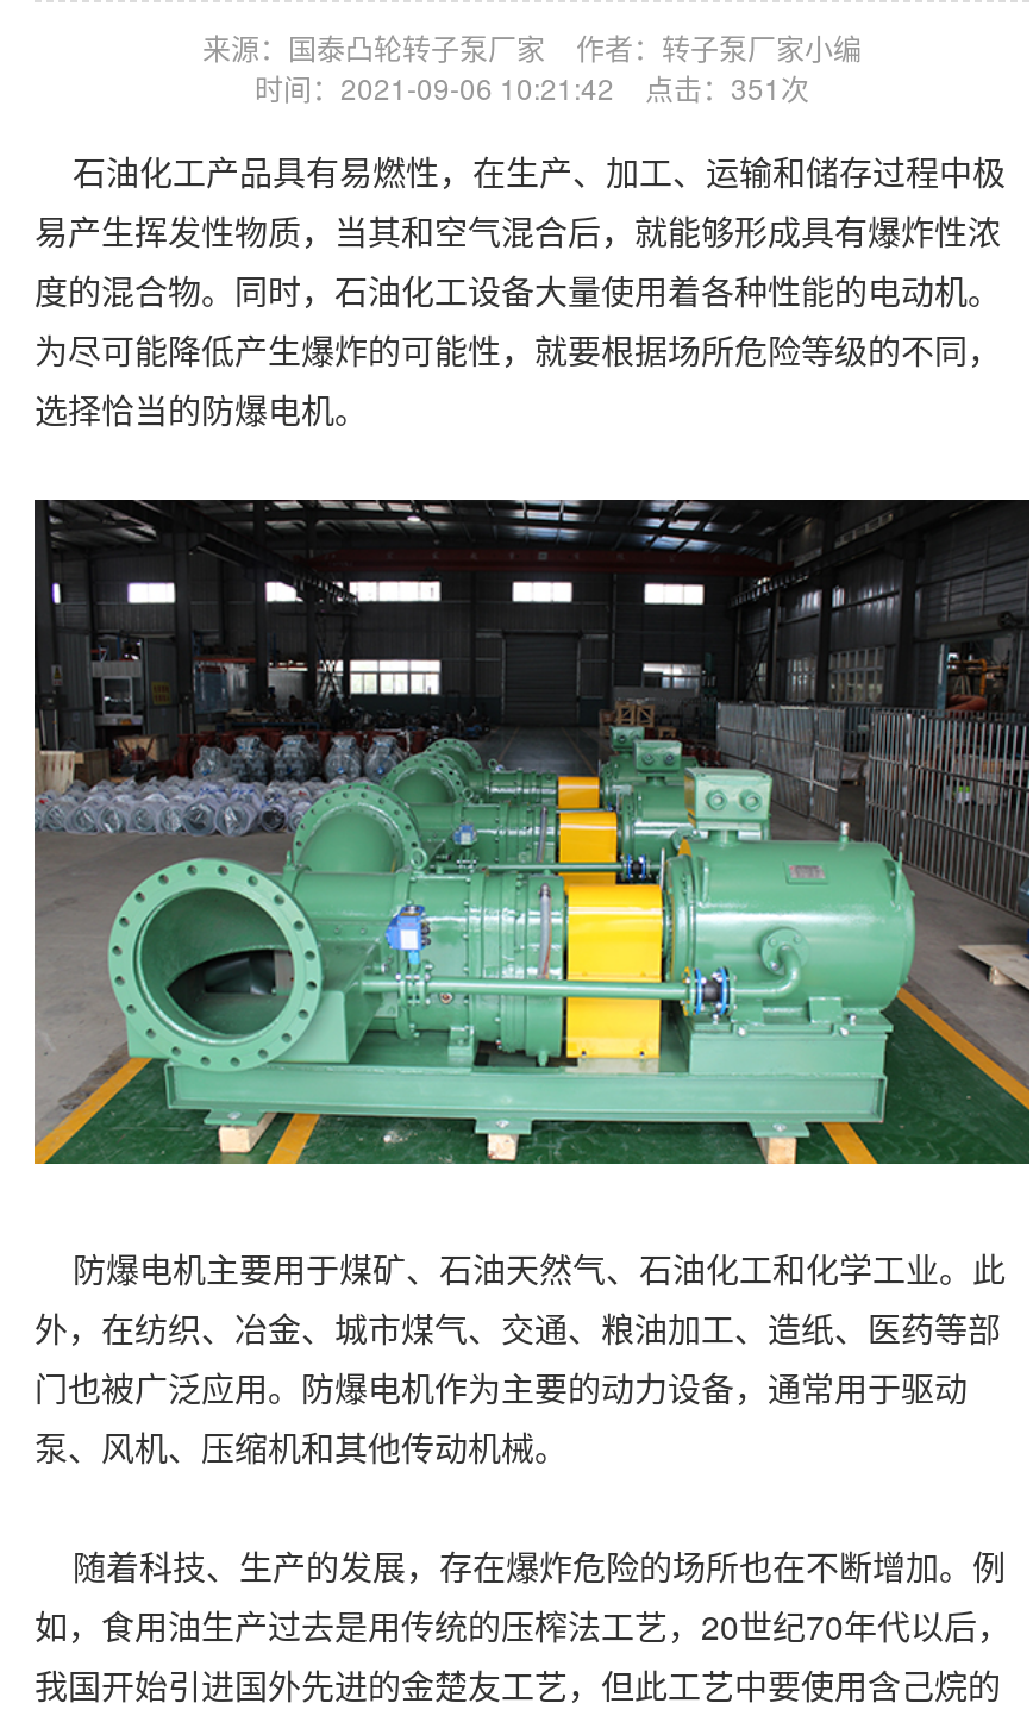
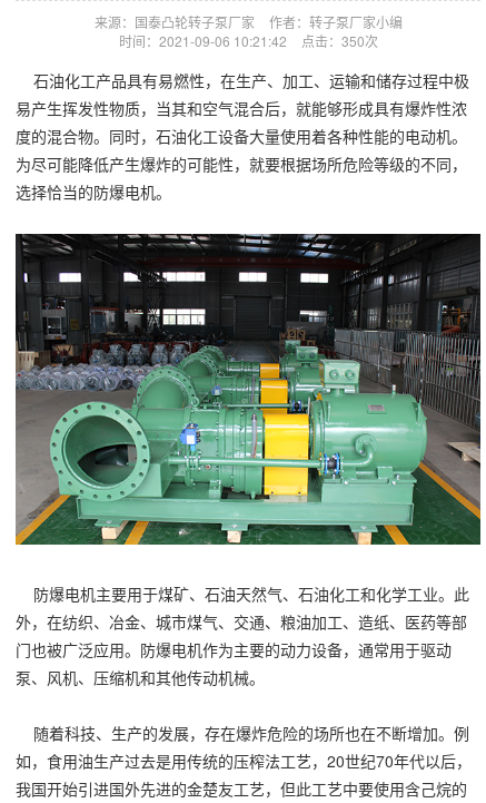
[255,67,809,107] 时间：2021-09-06 10:21:42 点击：351次 -> [118,31,378,50] 时间：2021-09-06 10:21:42 点击：350次

